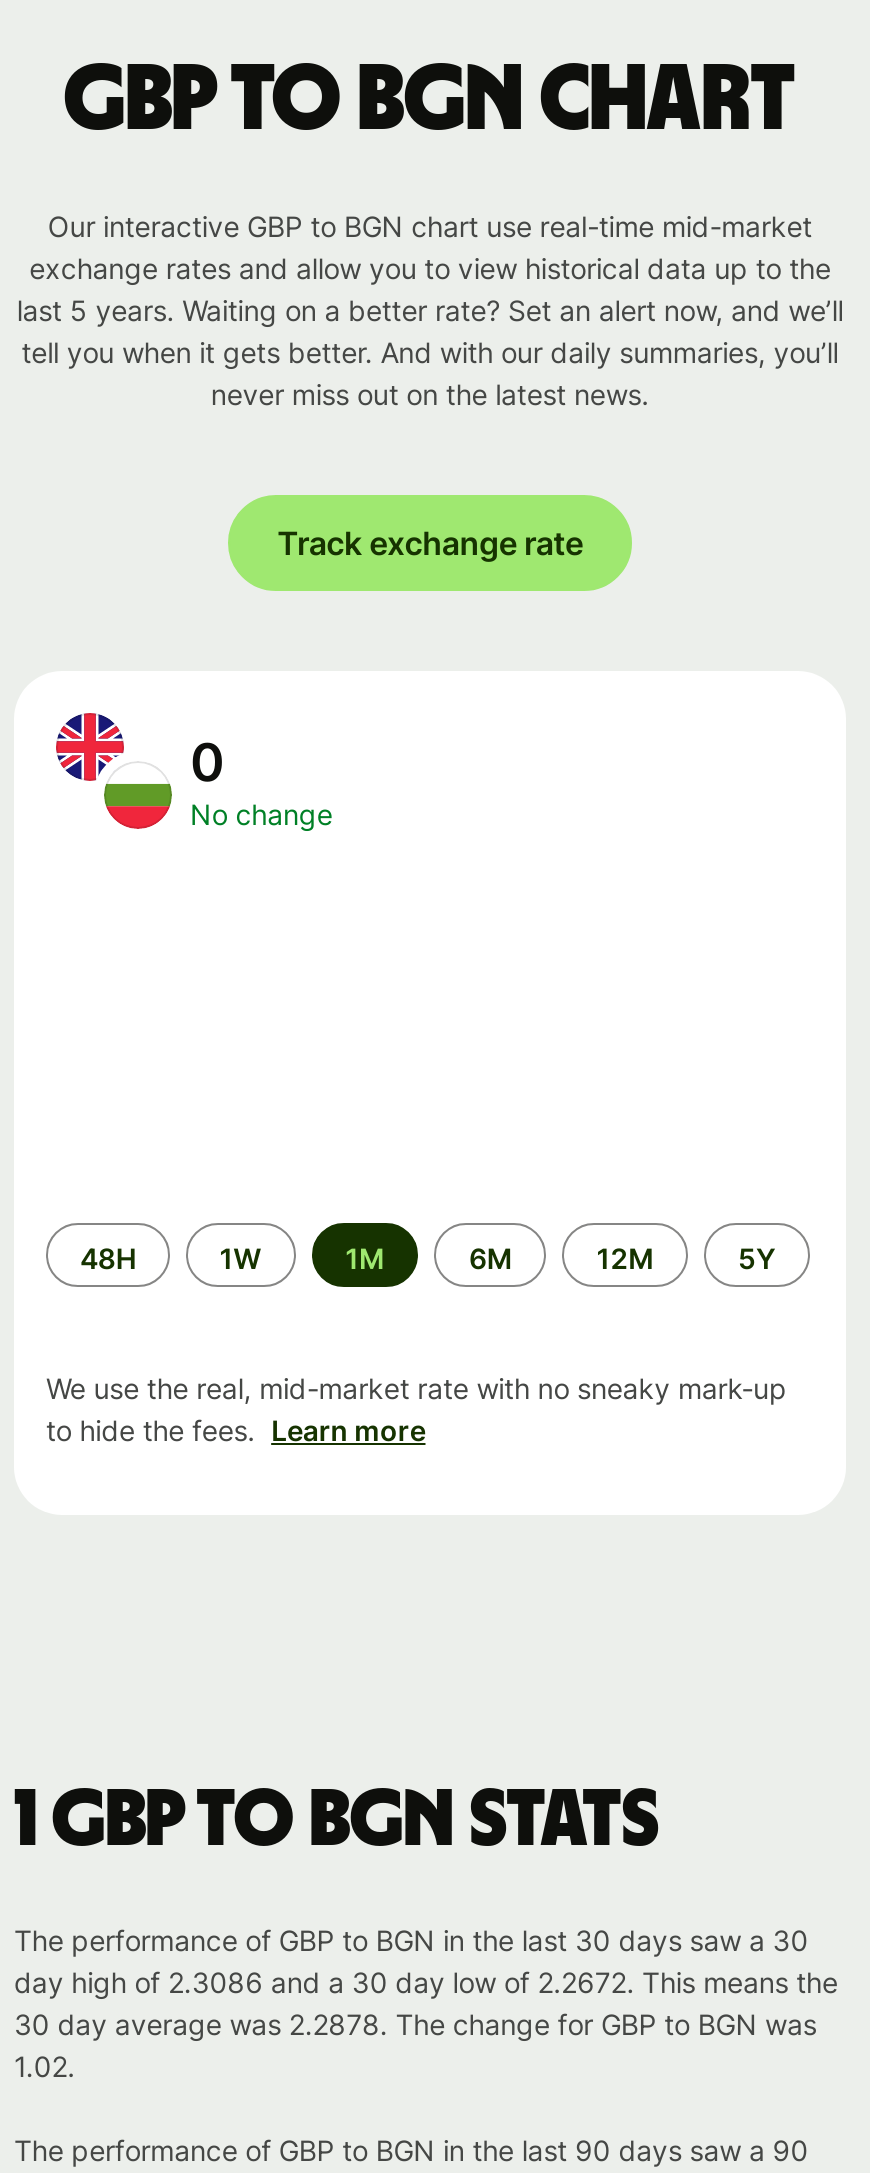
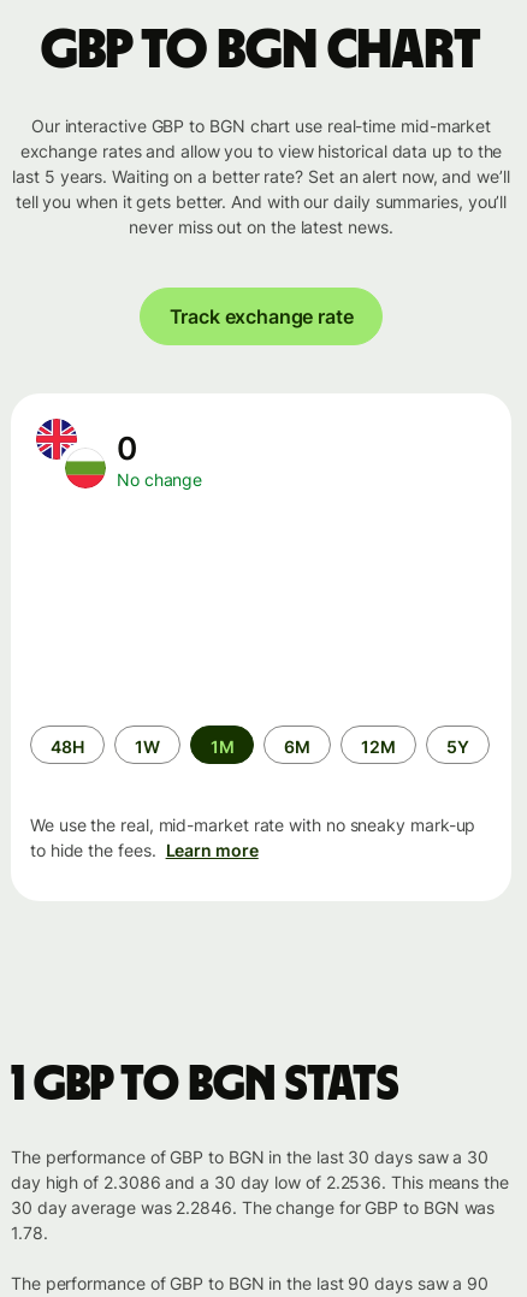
[14,1965,838,1999] day high of 2.3086 and a 30 day low of 2.2672. This means the -> [11,1172,509,1192] day high of 2.3086 and a 30 day low of 2.2536. This means the
[14,2007,817,2041] 30 day average was 2.2878. The change for GBP to BGN was -> [11,1197,495,1218] 30 day average was 2.2846. The change for GBP to BGN was
[14,2049,75,2083] 1.02. -> [11,1223,48,1243] 1.78.

